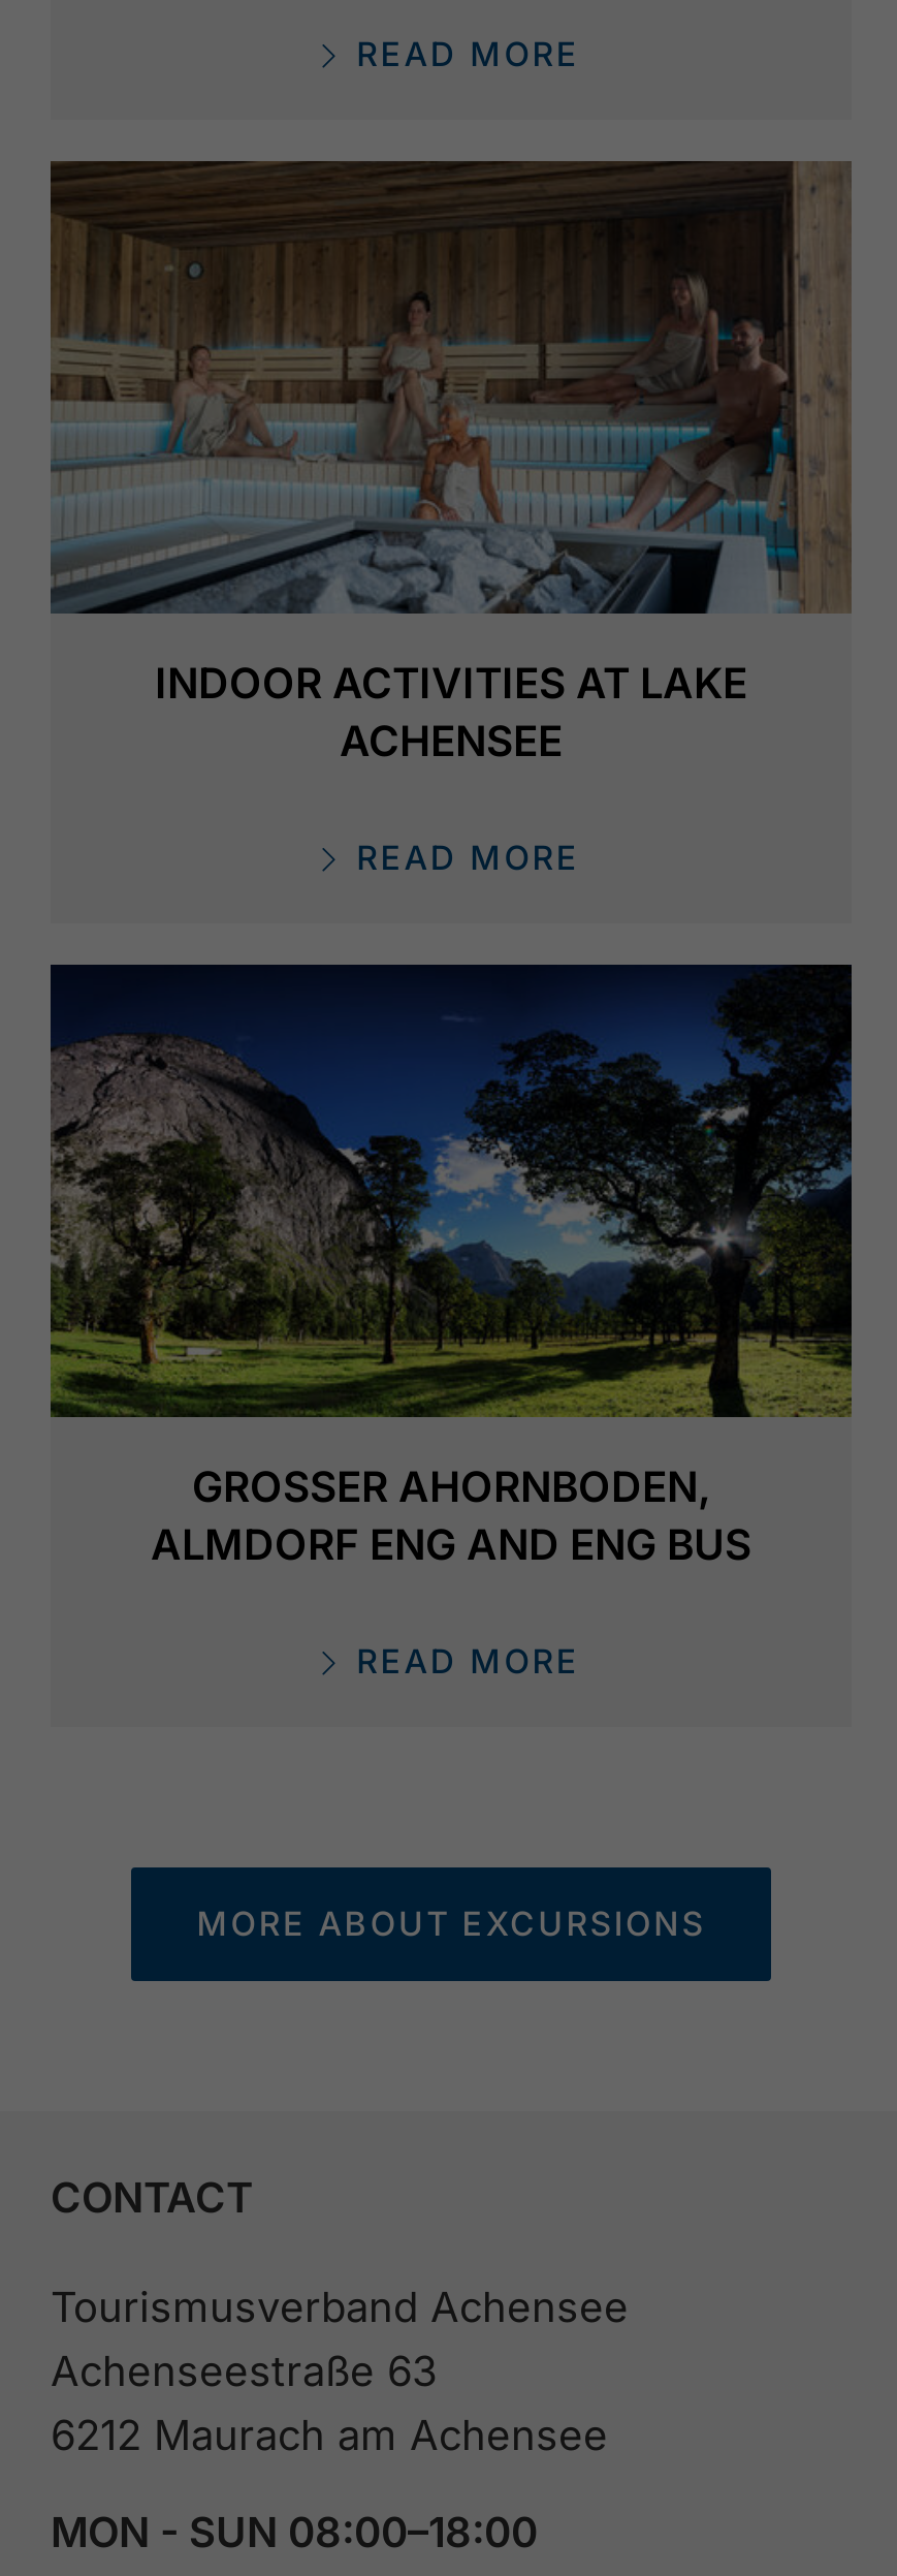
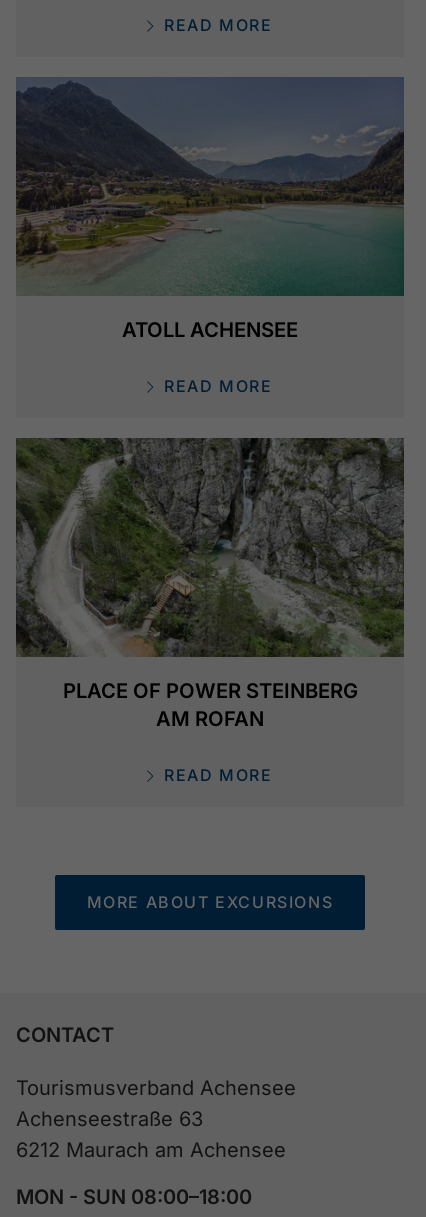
[49,159,854,767] [image] | INDOOR ACTIVITIES AT LAKE | ACHENSEE -> [16,77,405,342] [image] | ATOLL ACHENSEE
[49,963,854,1571] [image] | GROSSER AHORNBODEN, A | LMDORF ENG AND ENG BUS -> [15,437,405,731] [image] | PLACE OF POWER STEINBERG | AM ROFAN

